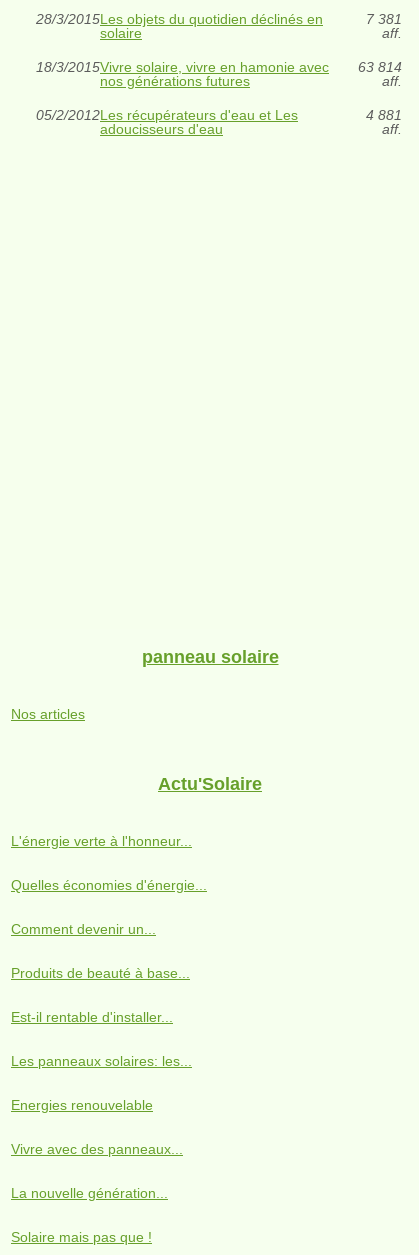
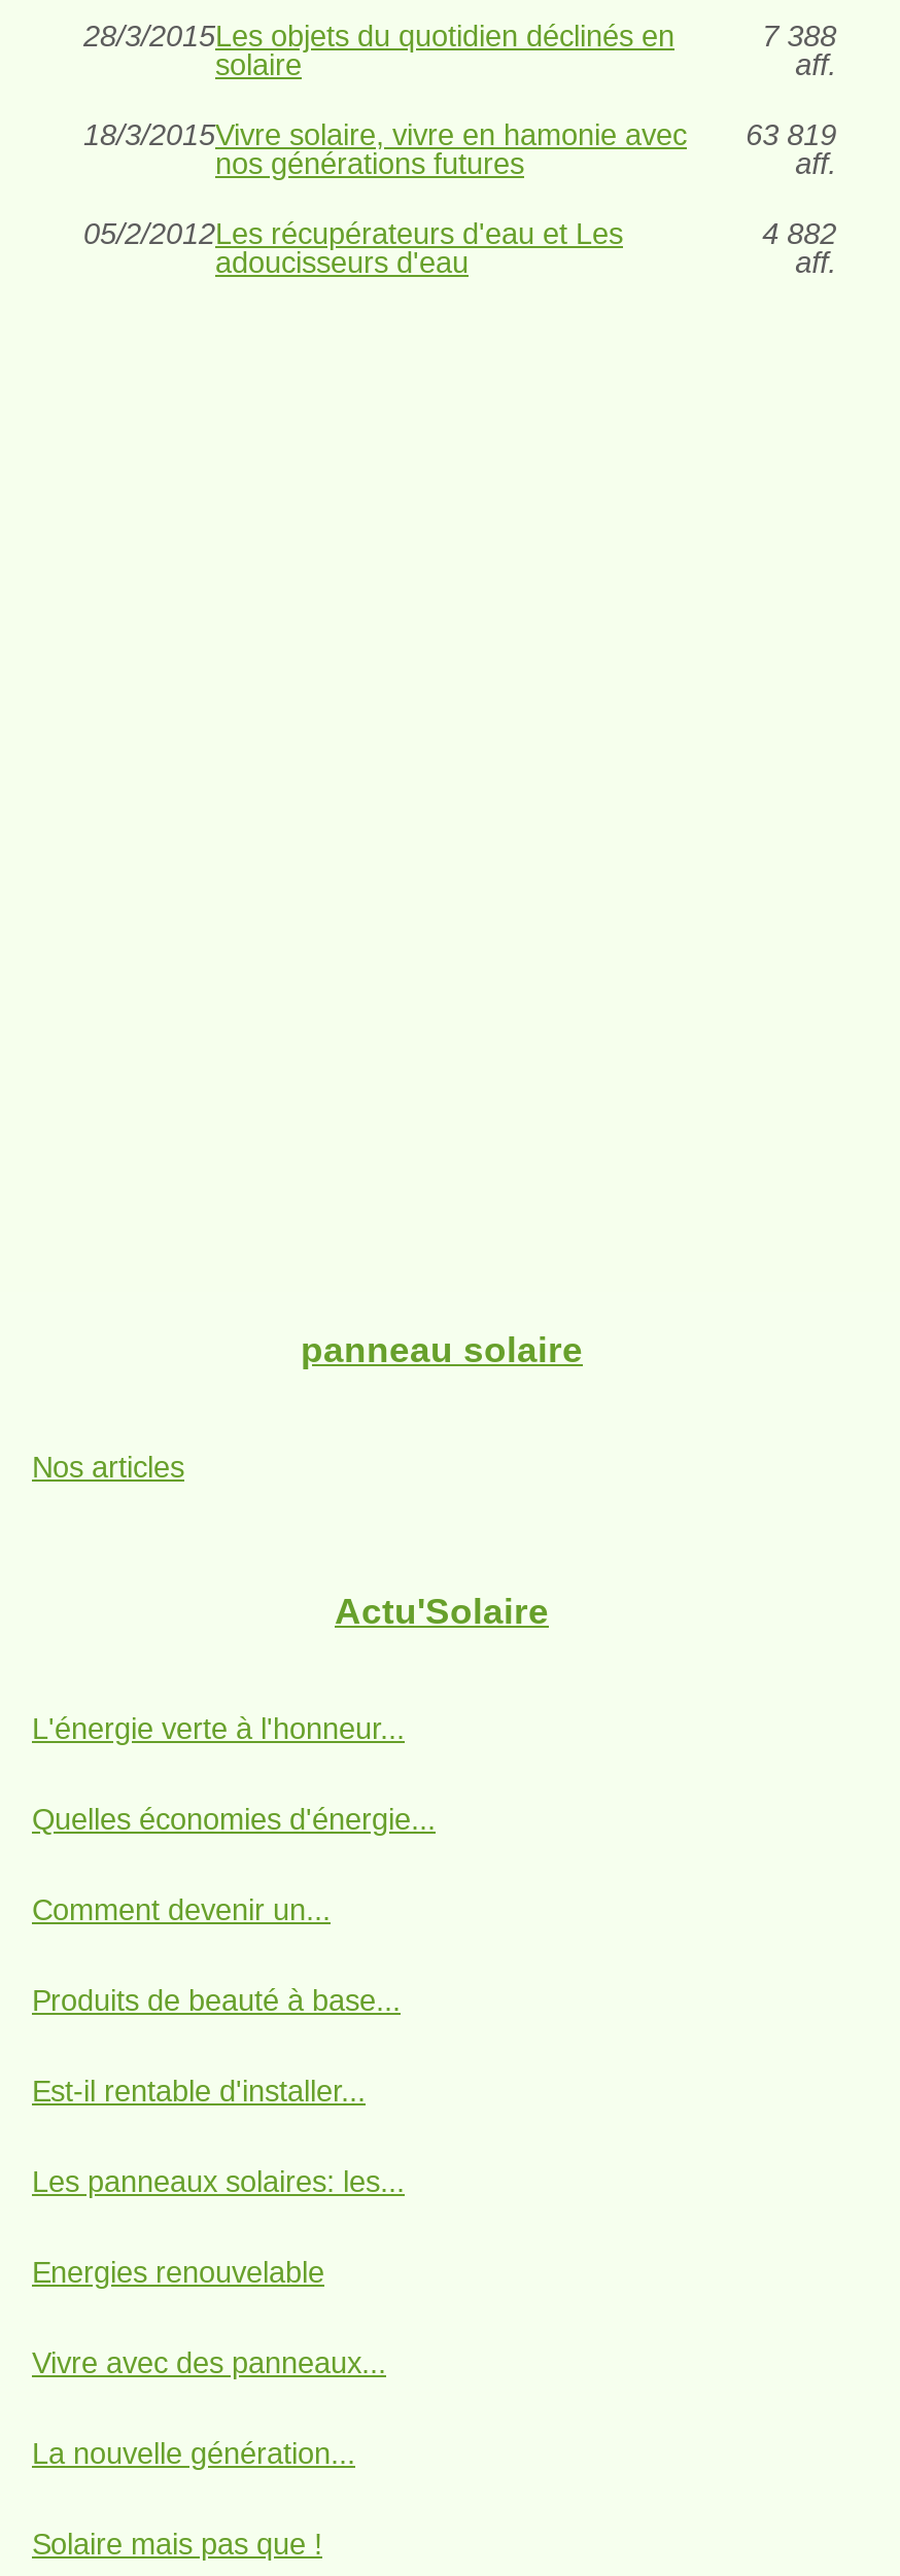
[366,11,402,27] 7 381 -> [762,19,836,52] 7 388
[36,59,402,75] 18/3/2015Vivre solaire, vivre en hamonie avec 63 814 -> [83,118,836,151] 18/3/2015Vivre solaire, vivre en hamonie avec 63 819
[366,107,402,123] 4 881 -> [762,217,836,250] 4 882

